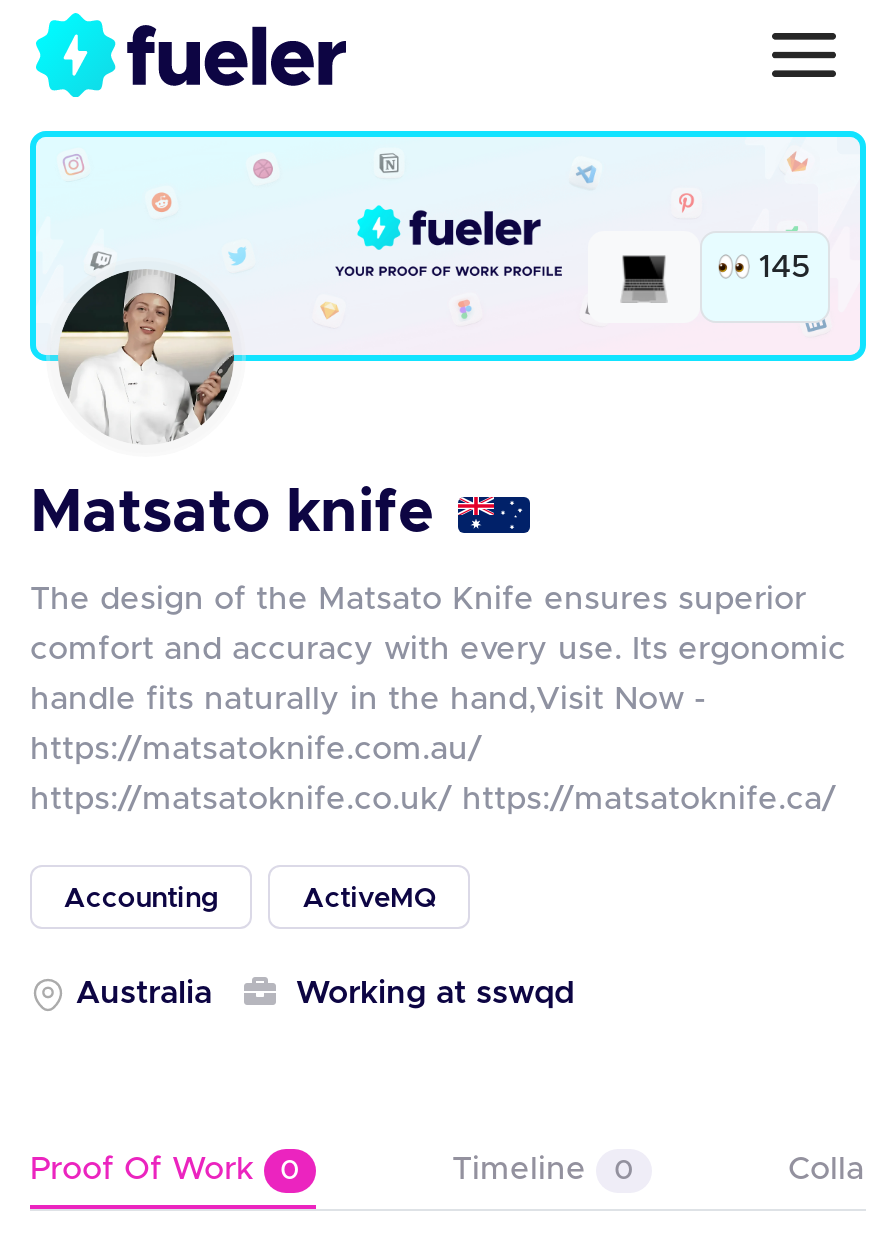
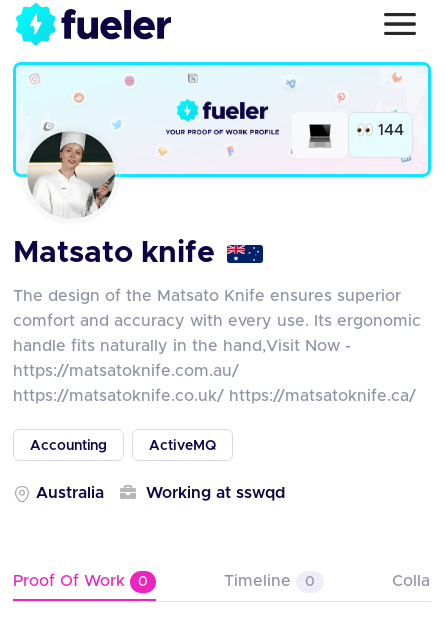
[759,252,811,284] 145 -> [377,122,403,138] 144

